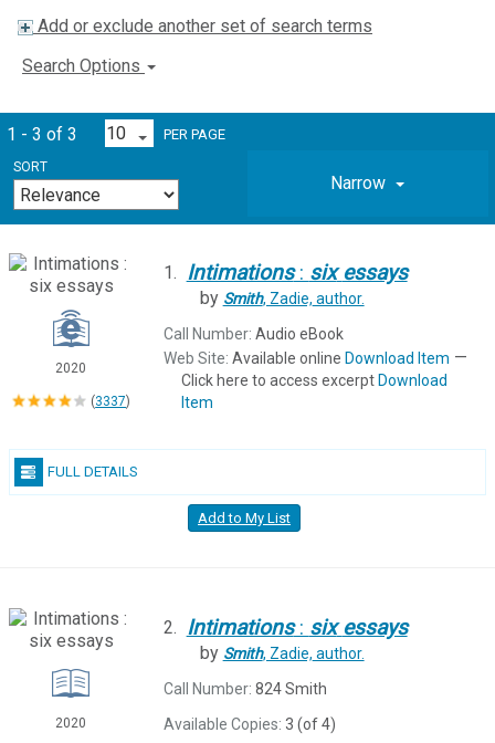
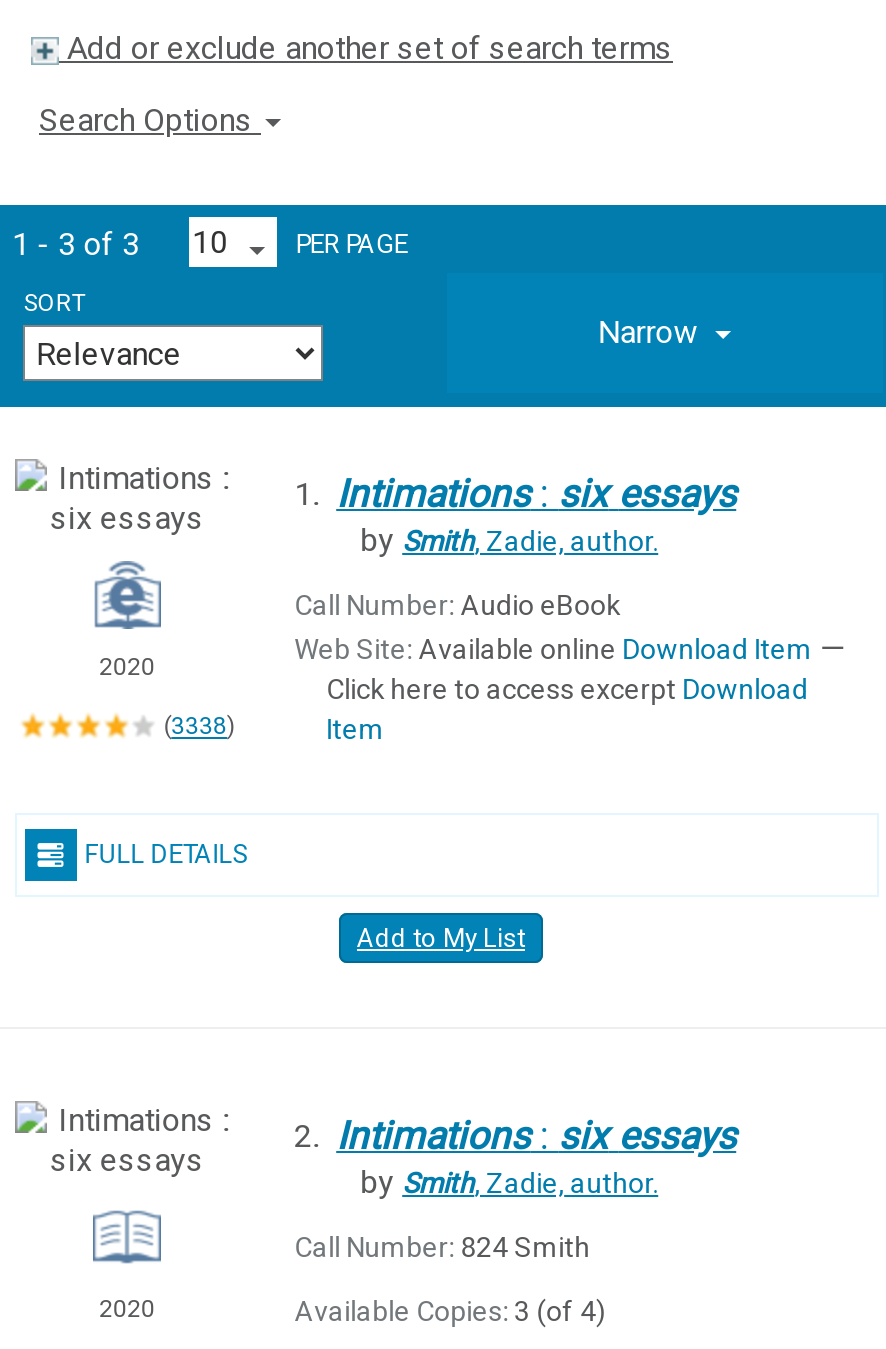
[88,394,131,409] (3337) -> [157,713,235,741] (3338)

